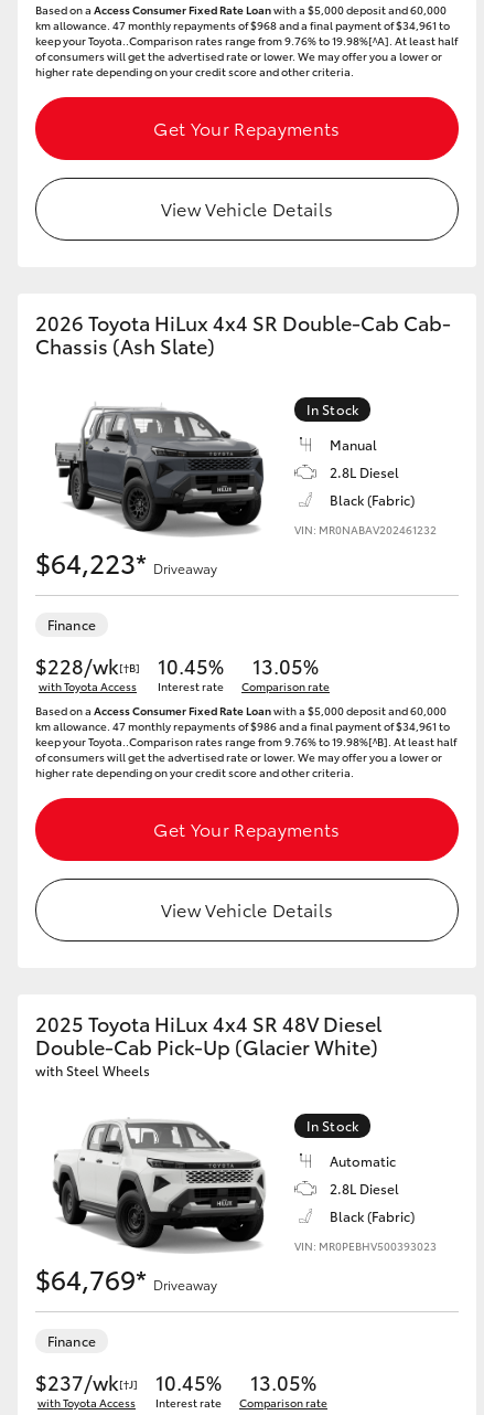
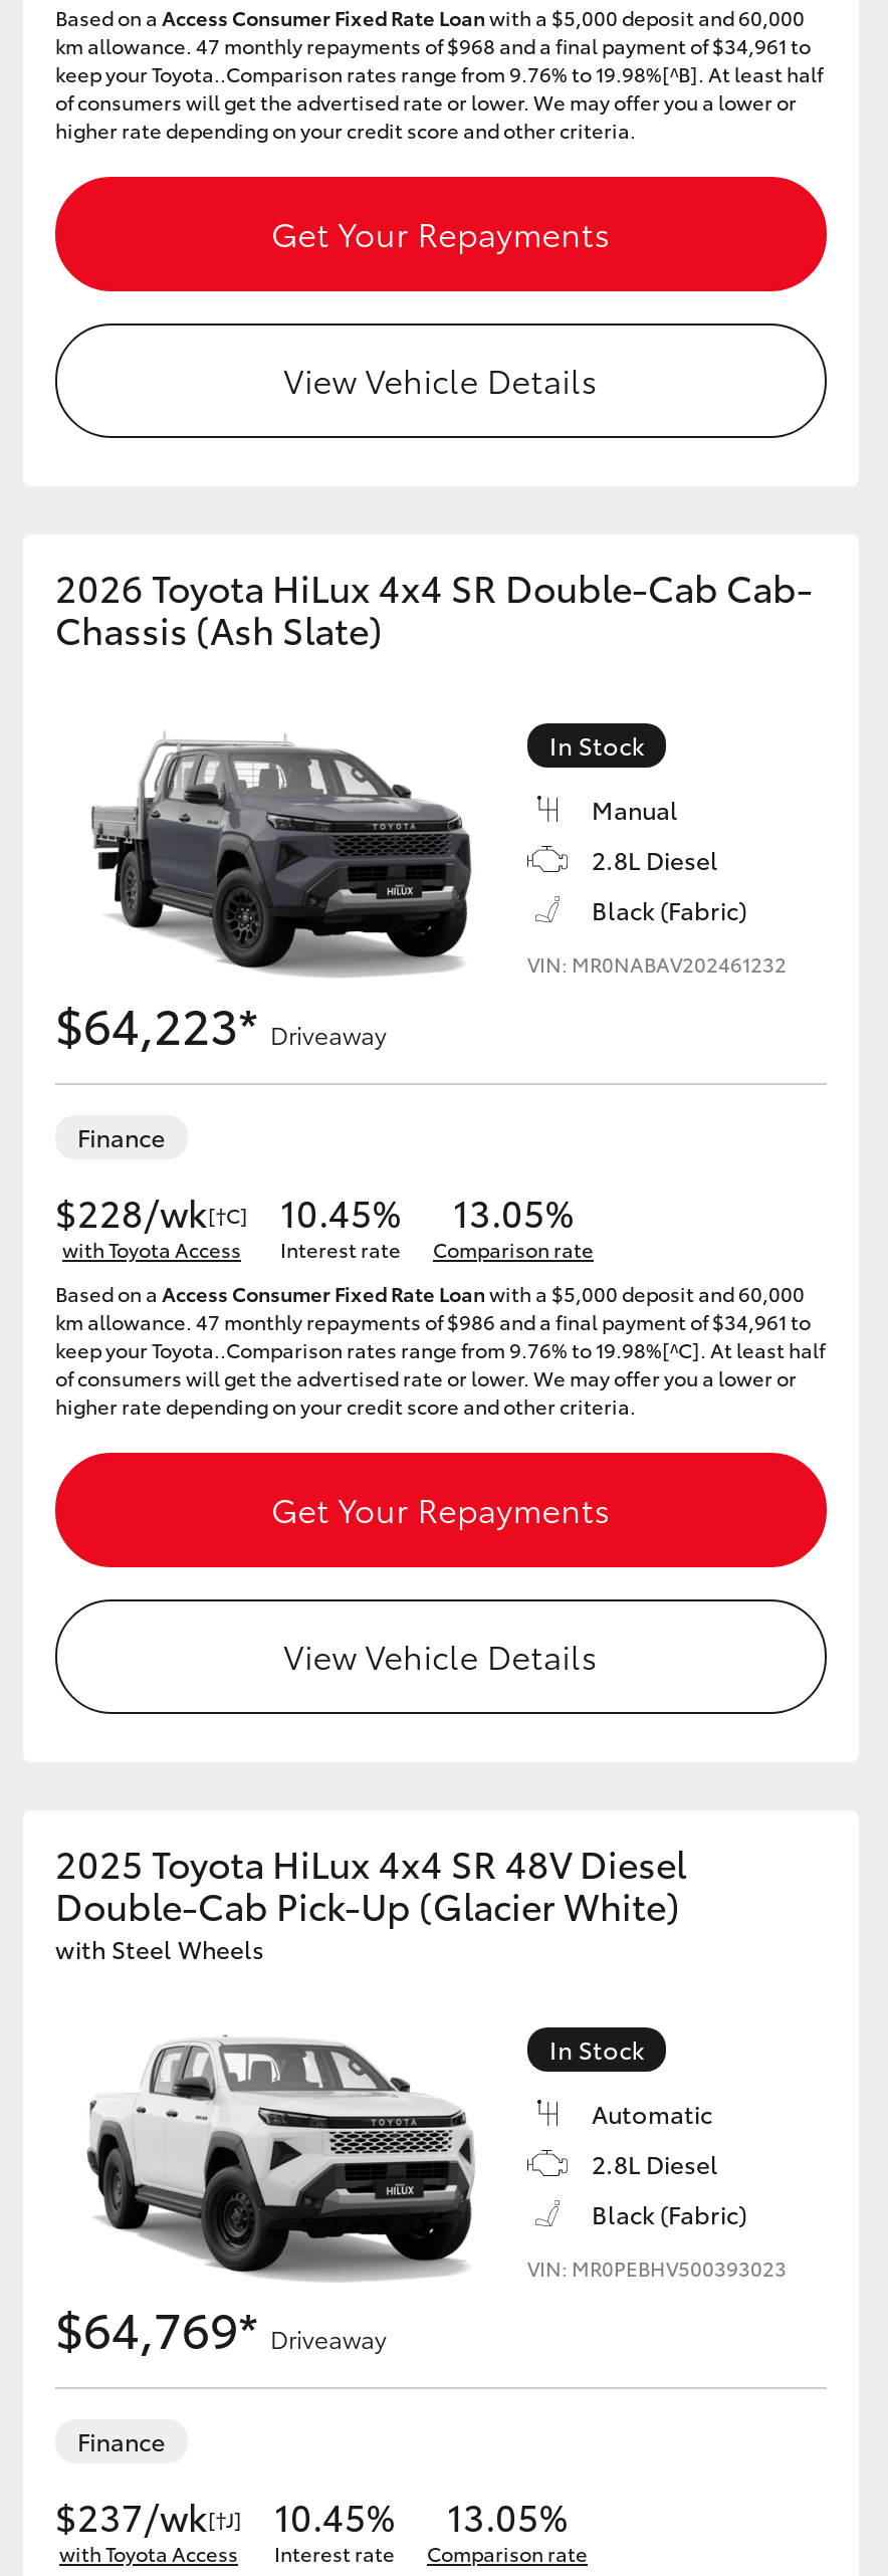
[35,32,458,49] keep your Toyota..Comparison rates range from 9.76% to 19.98%[^A]. At least half -> none
[35,651,319,680] $228/wk[†B] 10.45% 13.05% -> [55,1186,574,1238] $228/wk[†C] 10.45% 13.05%
moved [35,733,456,749] -> [55,58,823,88]: keep your Toyota..Comparison rates range from 9.76% to 19.98%[^B]. At least half
none -> [55,1334,825,1364] keep your Toyota..Comparison rates range from 9.76% to 19.98%[^C]. At least half

